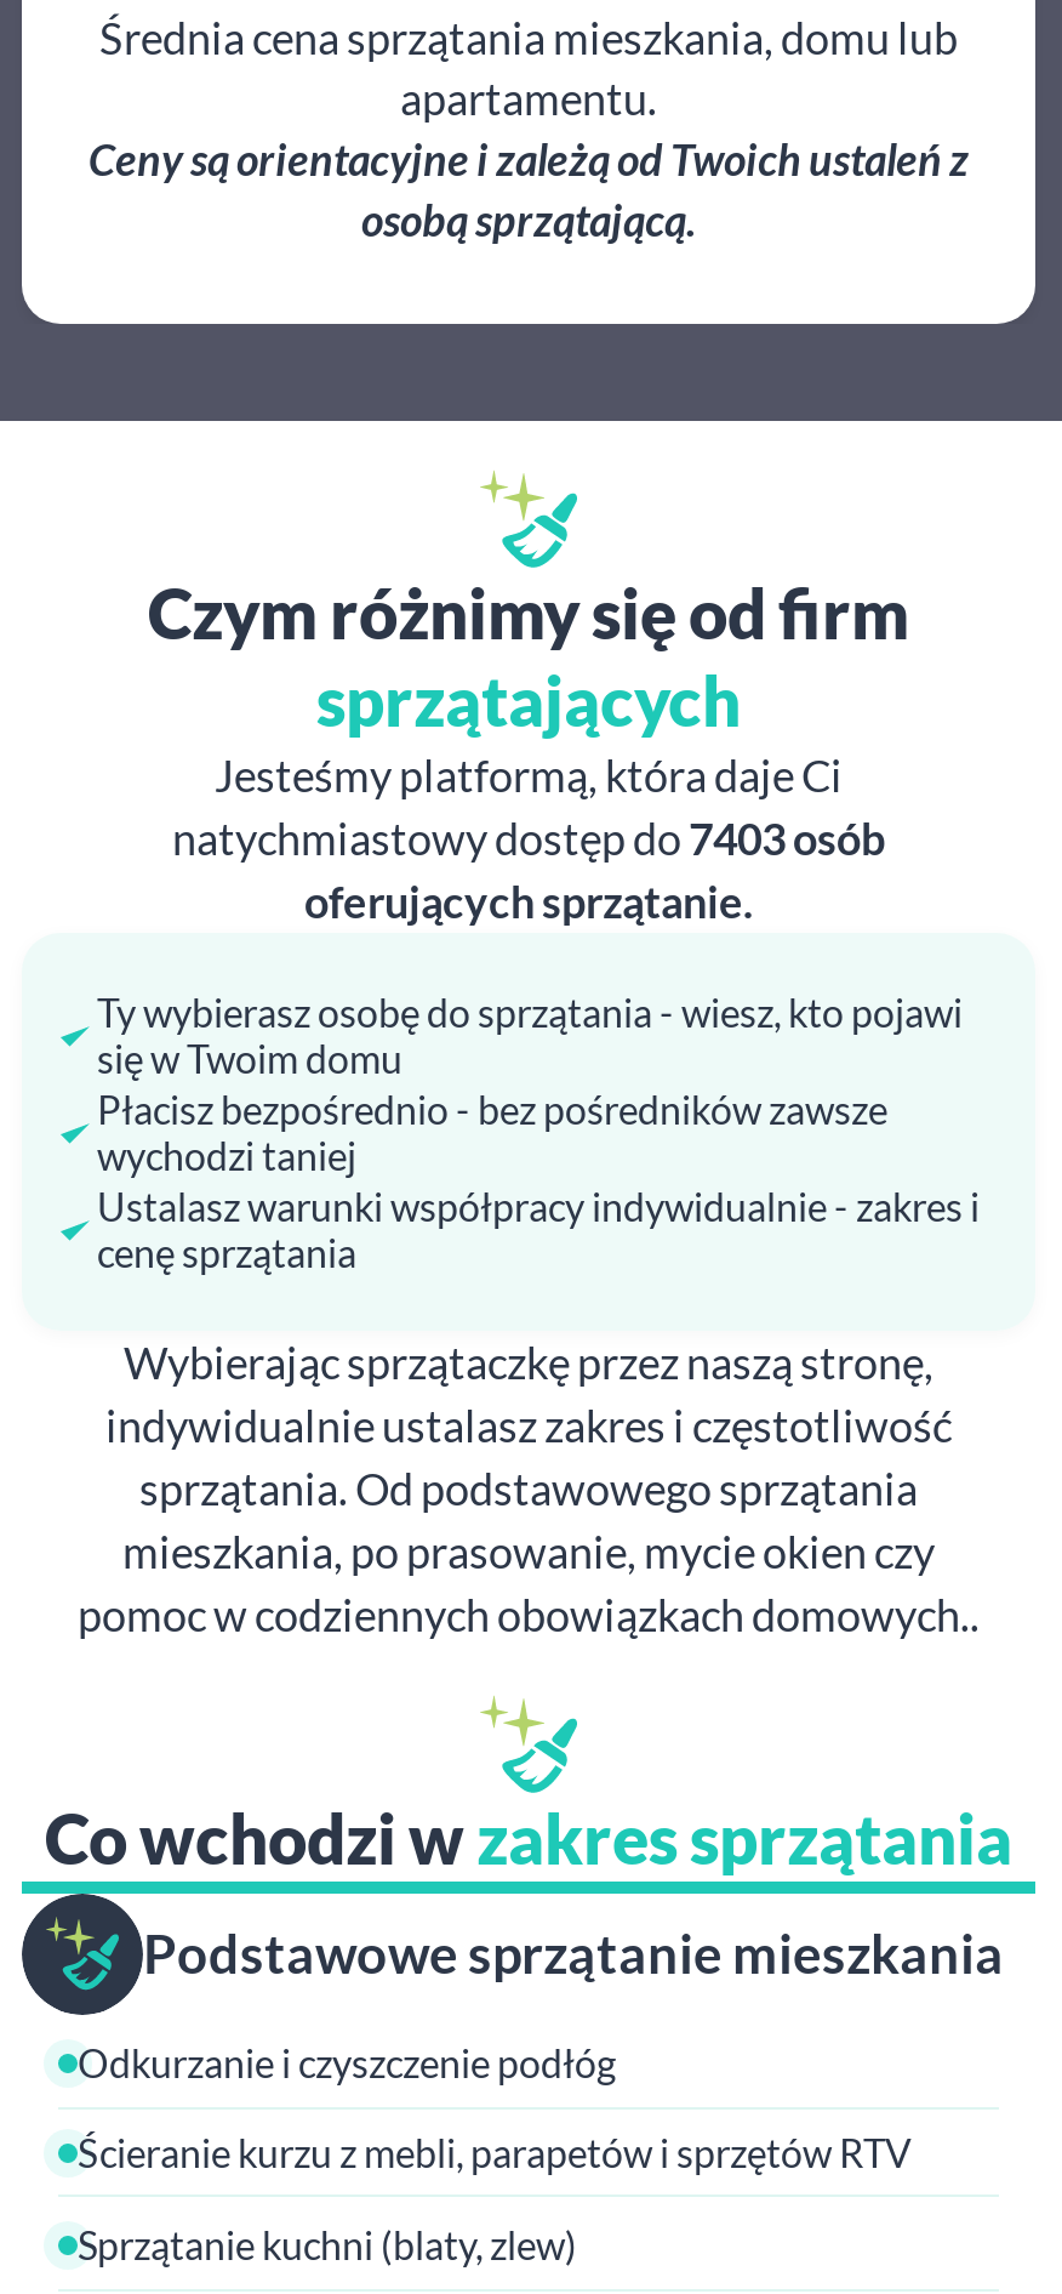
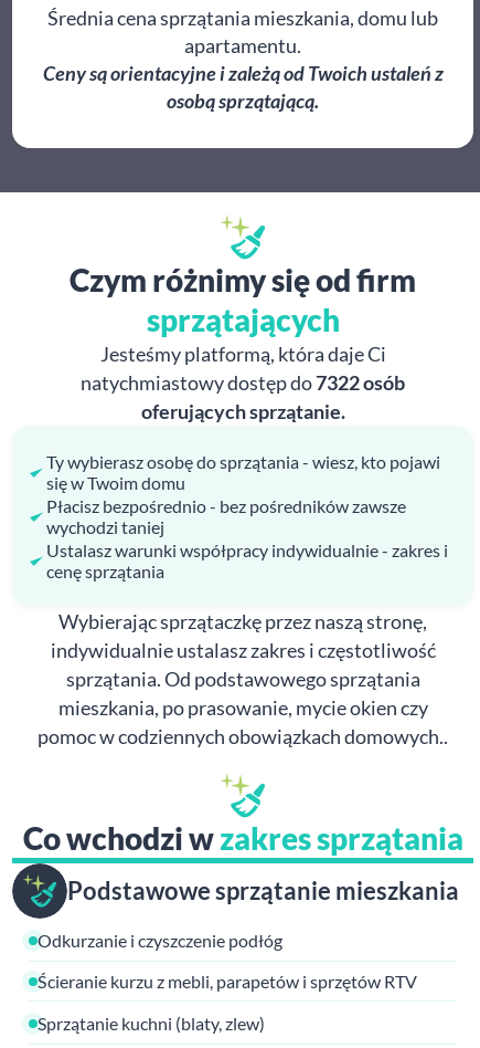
[172,812,885,865] natychmiastowy dostęp do 7403 osób -> [81,370,405,395] natychmiastowy dostęp do 7322 osób

